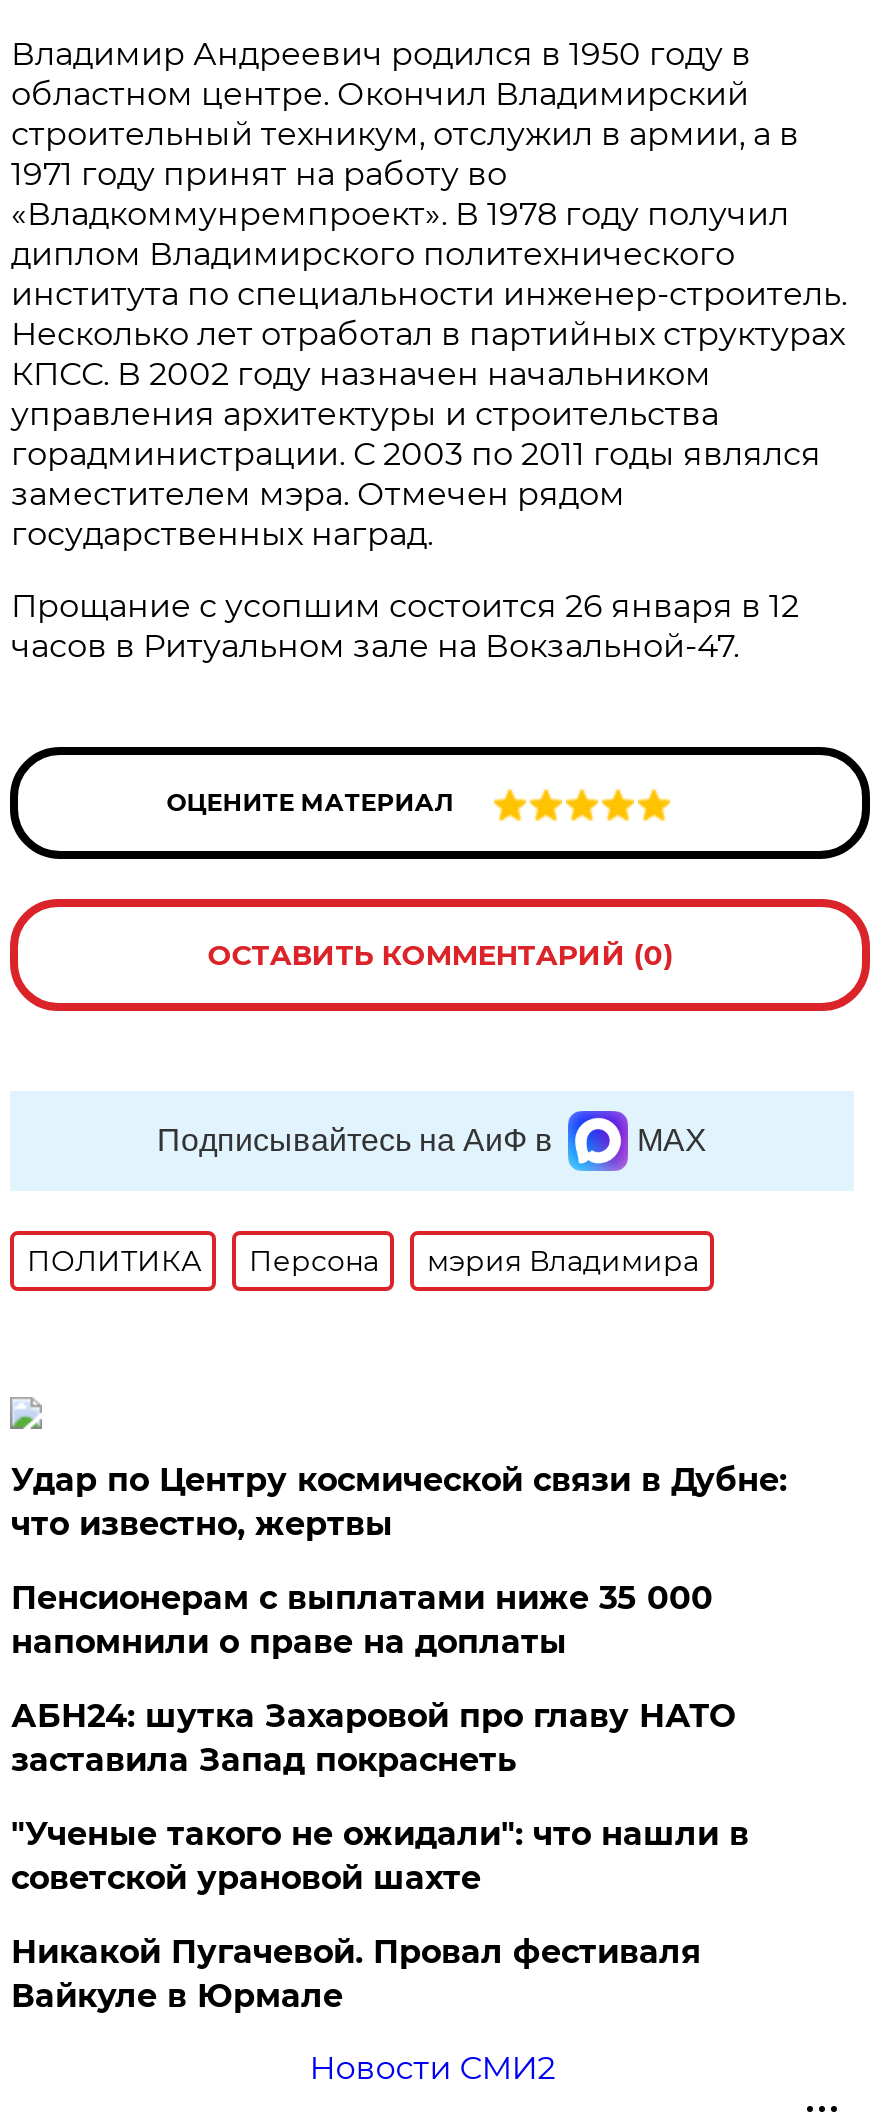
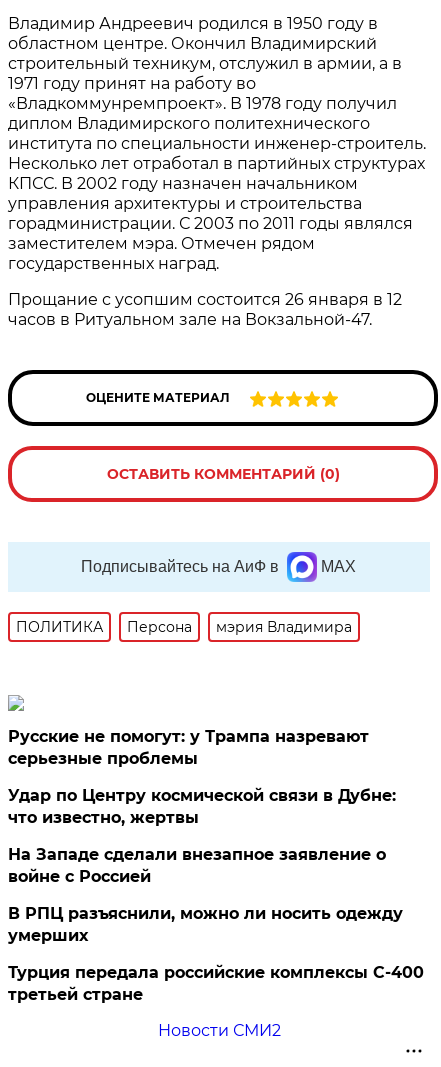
none -> [8,727,369,768] Русские не помогут: у Трампа назревают | серьезные проблемы
moved [11,1461,787,1543] -> [8,786,396,827]: Удар по Центру космической связи в Дубне: | что известно, жертвы
[11,1579,749,2015] Пенсионерам с выплатами ниже 35 000 | напомнили о праве на доплаты | АБН24: шутка Захаровой про главу НАТО | заставила Запад покраснеть | "Ученые такого не ожидали": что нашли в | советской урановой шахте | Никакой Пугачевой. Провал фестиваля | Вайкуле в Юрмале -> [8,845,424,1004] На Западе сделали внезапное заявление о | войне с Россией | В РПЦ разъяснили, можно ли носить одежду | умерших | Турция передала российские комплексы С-400 | третьей стране

